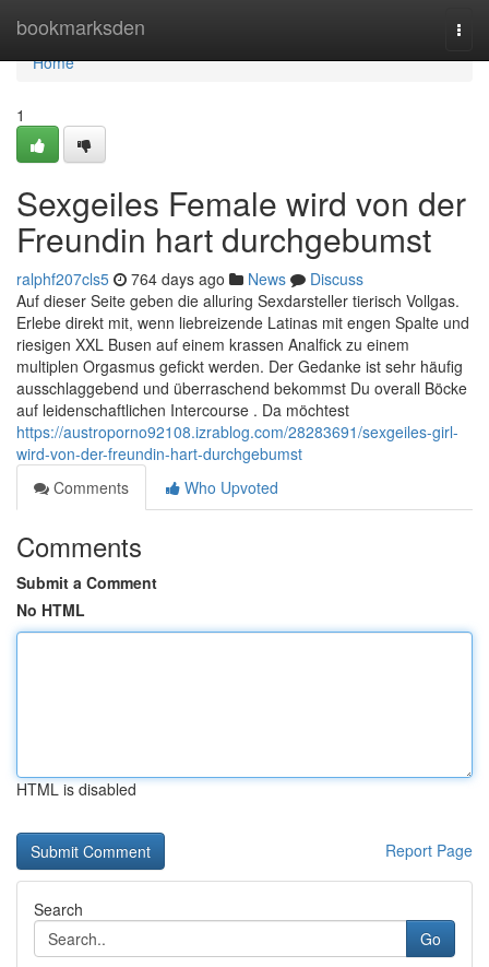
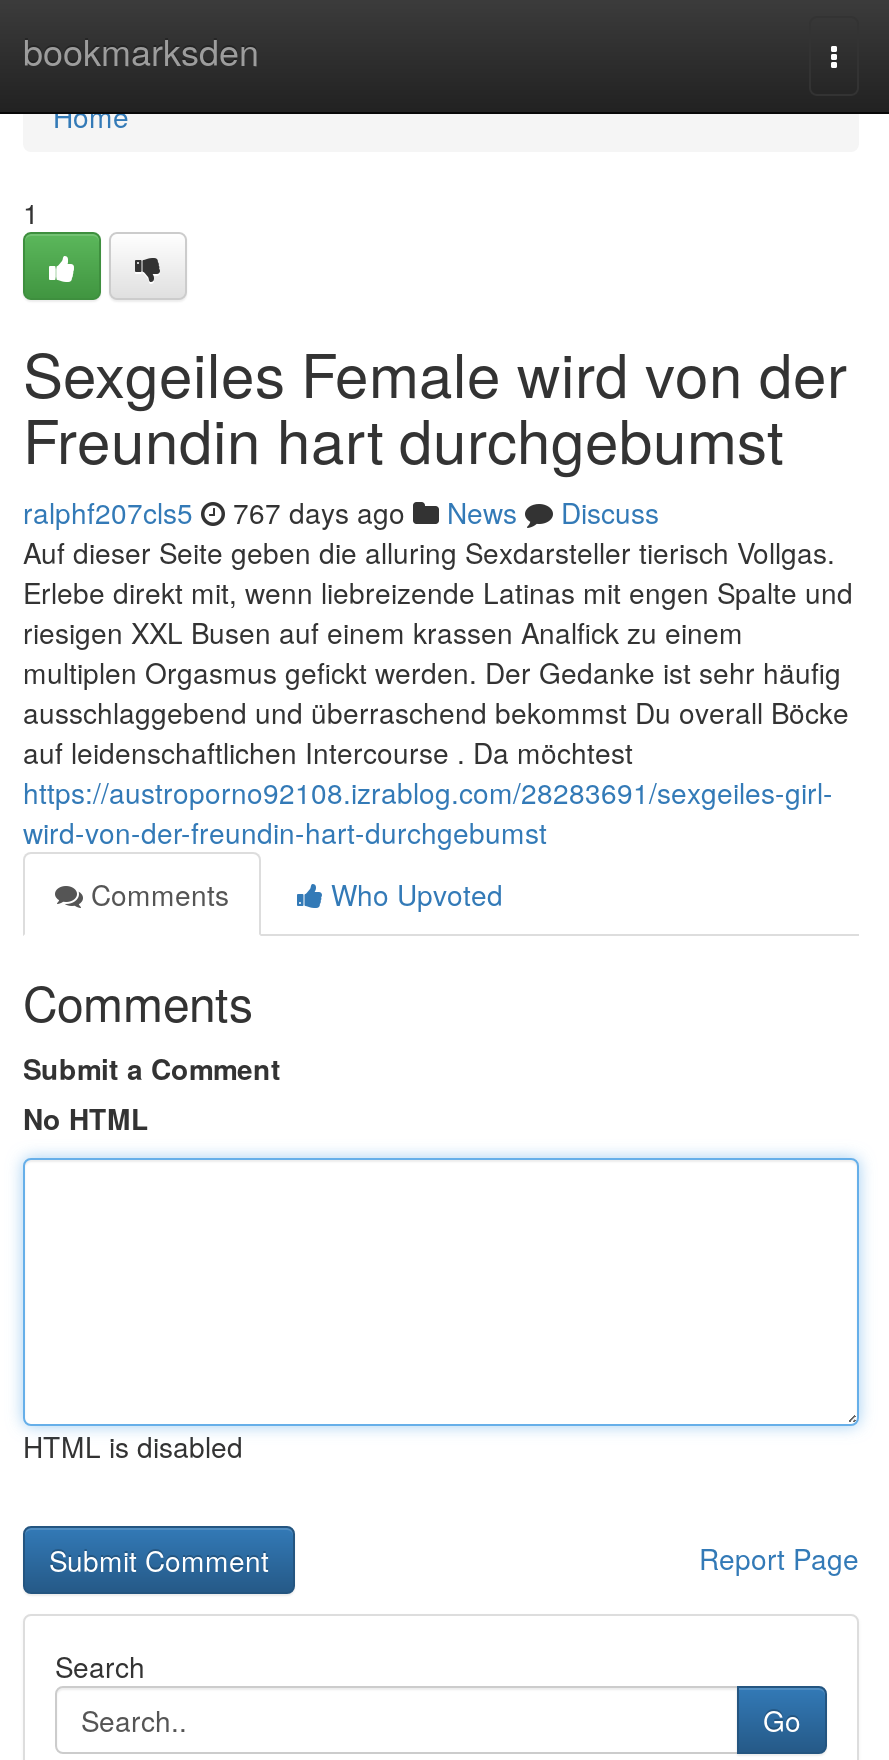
[16,268,363,290] ralphf207cls5 764 days ago News Discuss -> [23,492,659,532] ralphf207cls5 767 days ago News Discuss

